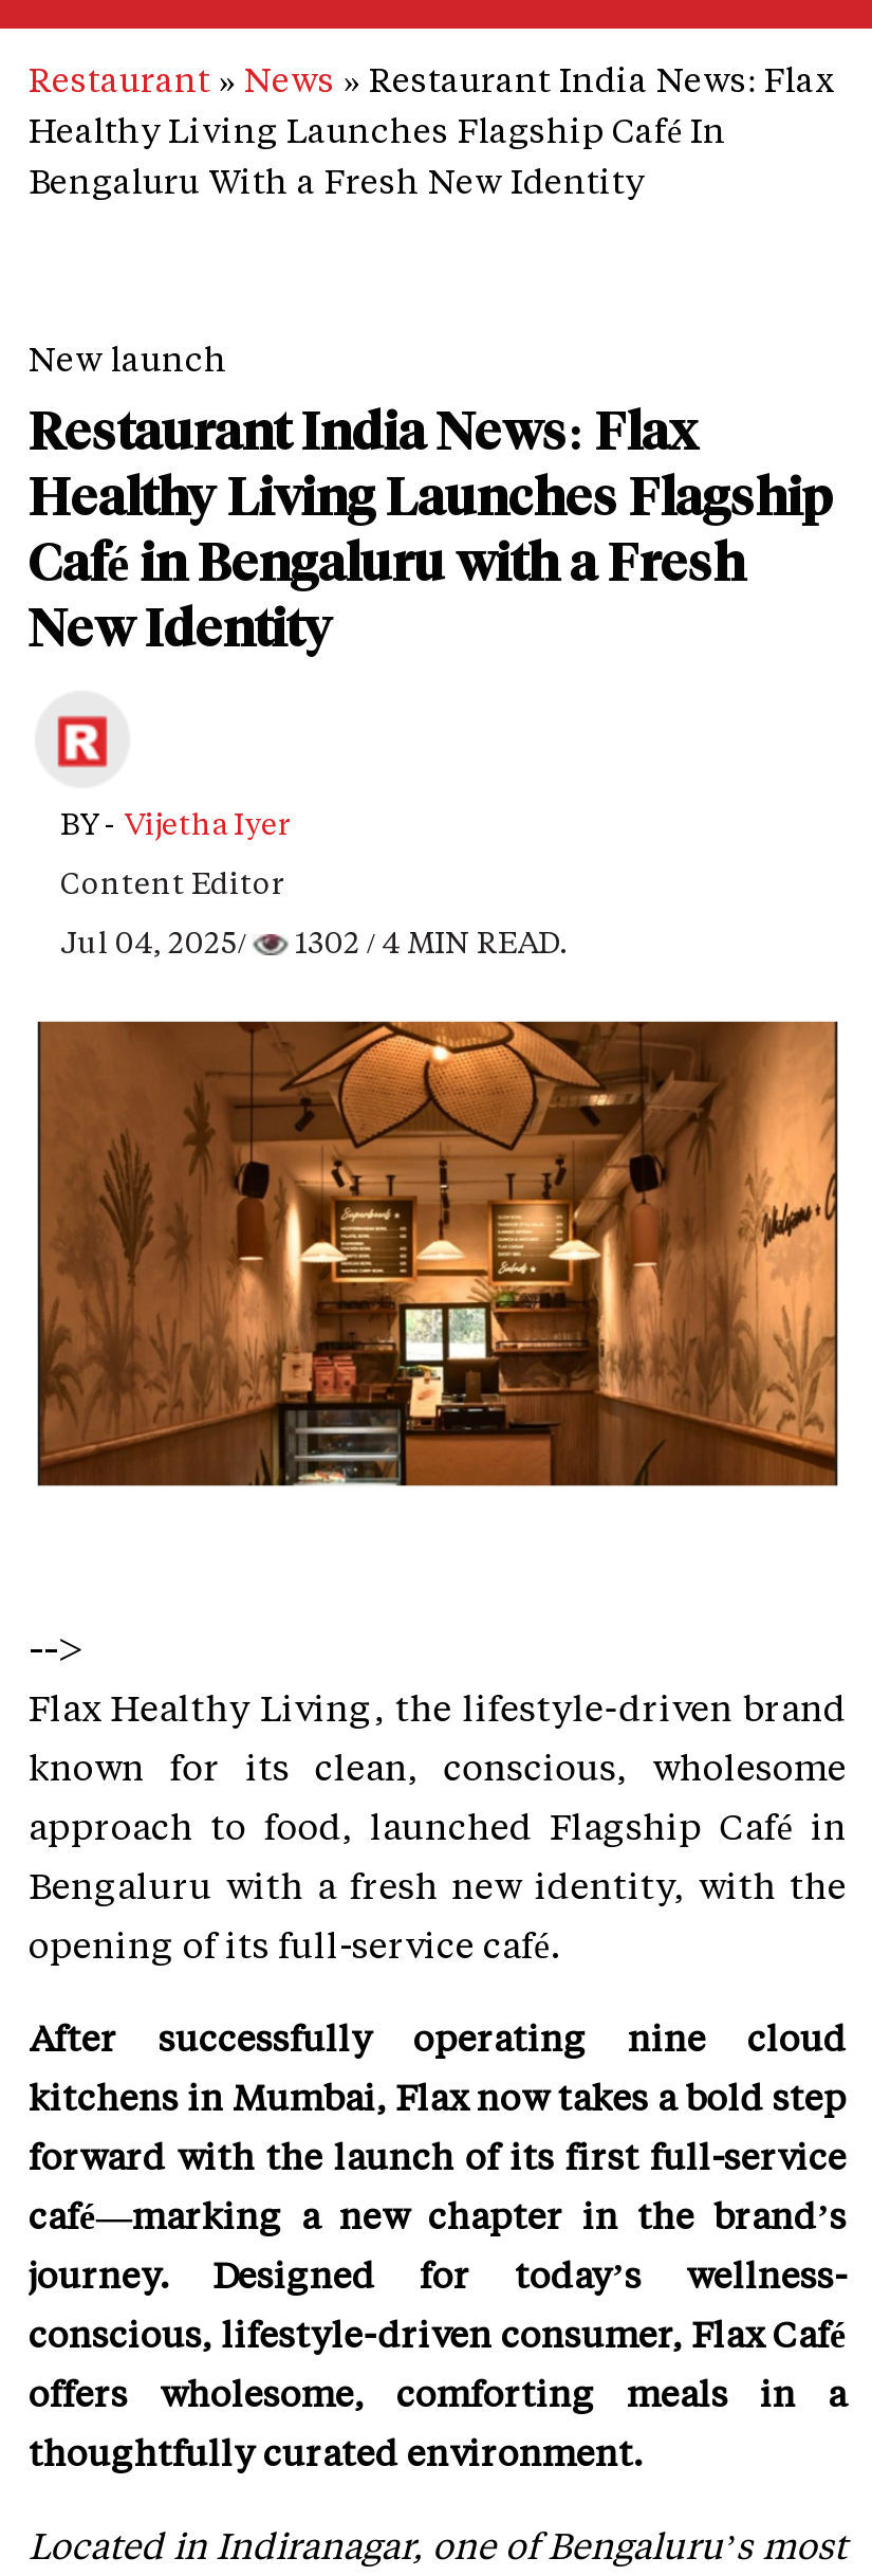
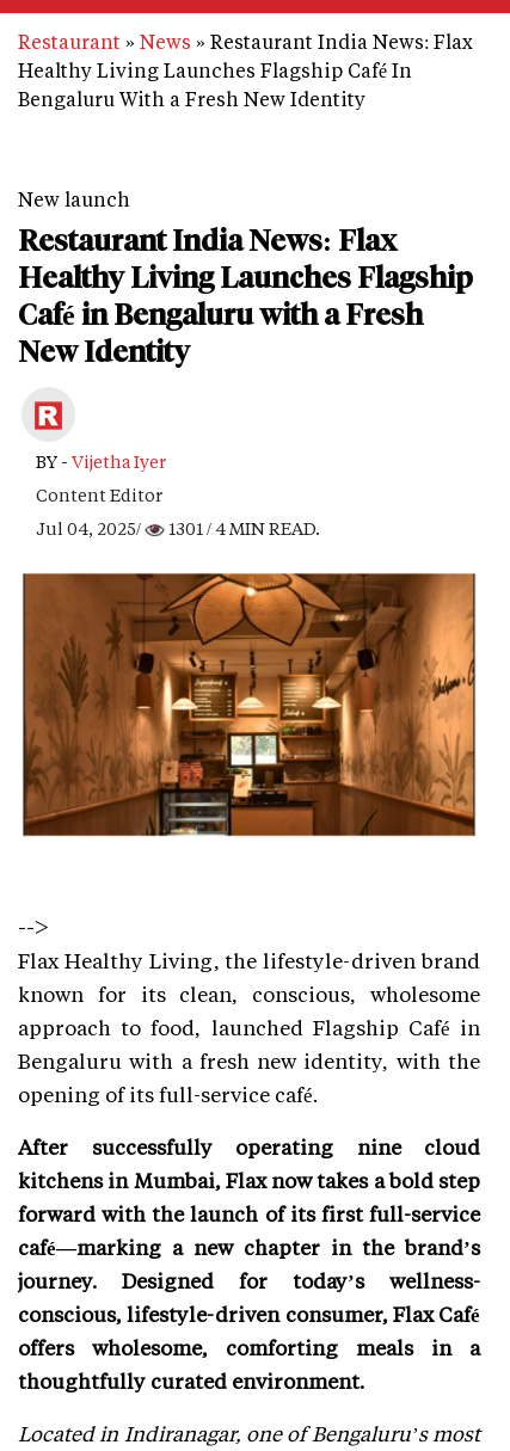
[60,921,568,962] Jul 04, 2025/ 1302 / 4 MIN READ. -> [36,517,320,540] Jul 04, 2025/ 1301 / 4 MIN READ.

